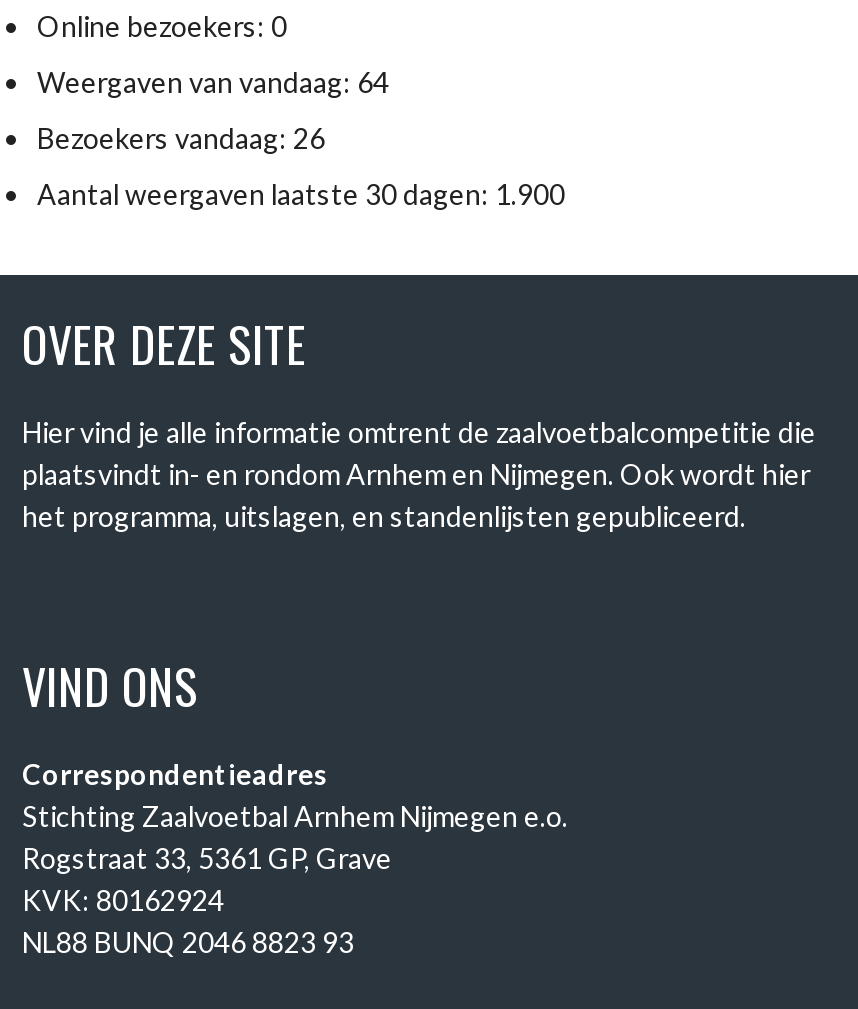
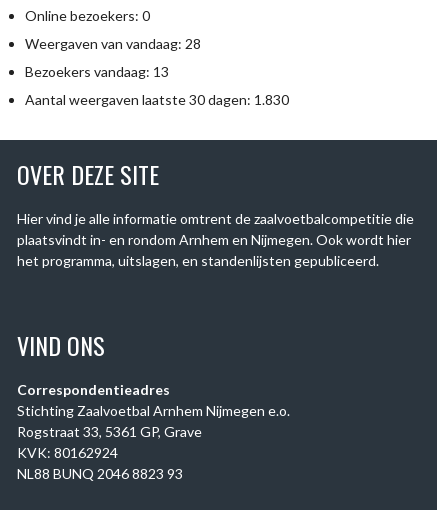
[37,65,389,99] Weergaven van vandaag: 64 -> [24,35,200,52] Weergaven van vandaag: 28
[37,121,325,155] Bezoekers vandaag: 26 -> [24,63,168,80] Bezoekers vandaag: 13
[37,177,565,211] Aantal weergaven laatste 30 dagen: 1.900 -> [24,91,288,108] Aantal weergaven laatste 30 dagen: 1.830

